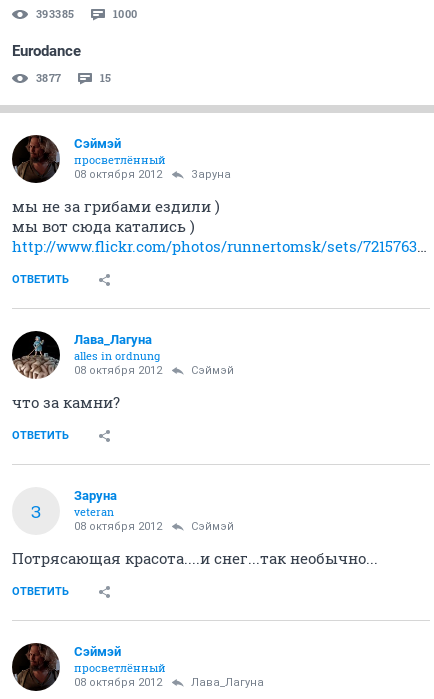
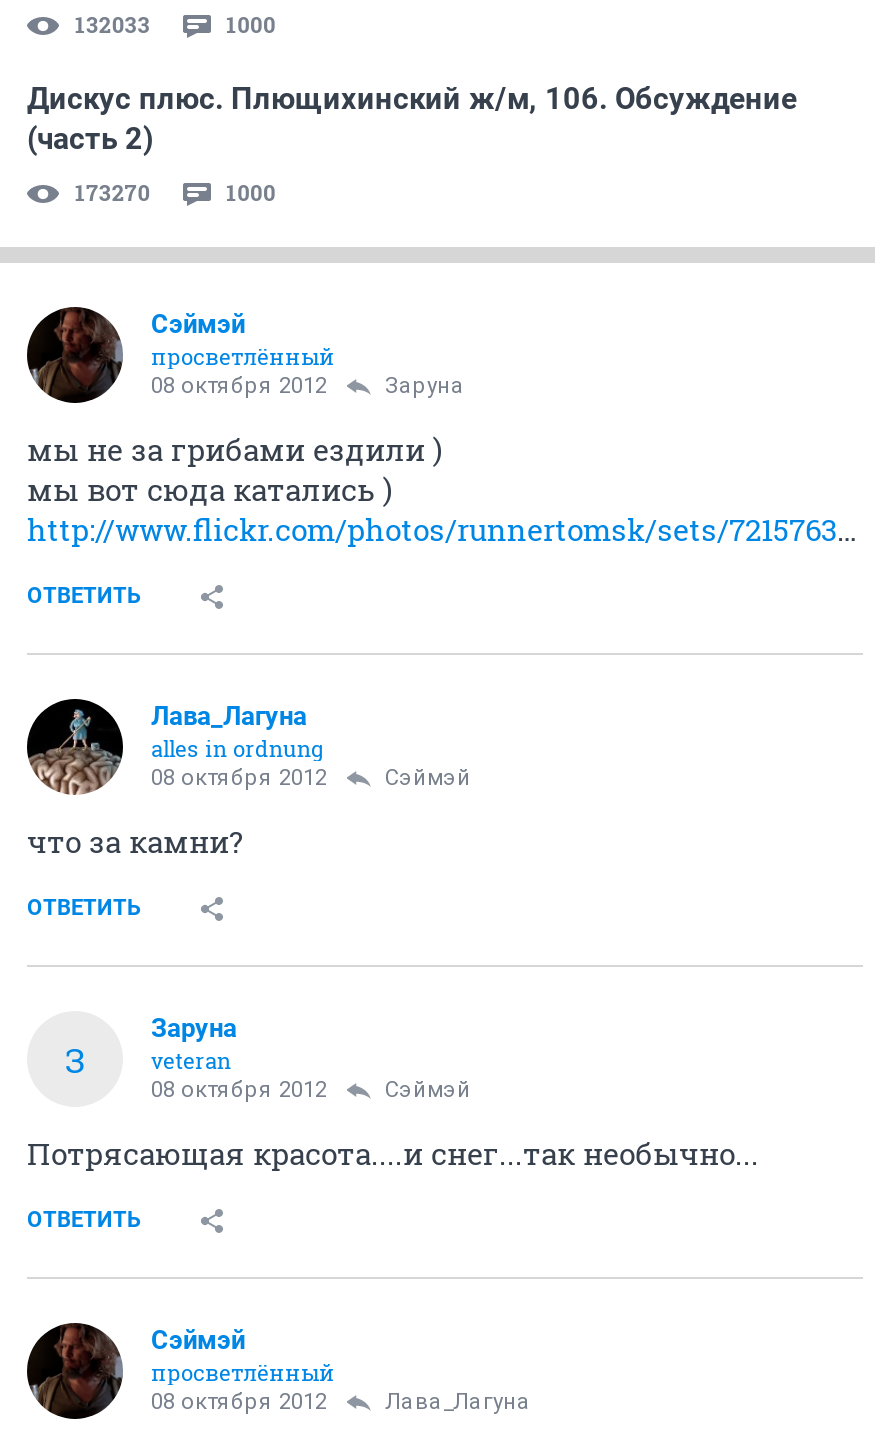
[36,6,75,21] 393385 -> [75,9,150,39] 132033
[12,42,81,60] Eurodance -> [27,81,797,157] Дискус плюс. Плющихинский ж/м, 106. Обсуждение | (часть 2)
[36,70,112,85] 3877 | 15 -> [75,177,276,207] 173270 | 1000

